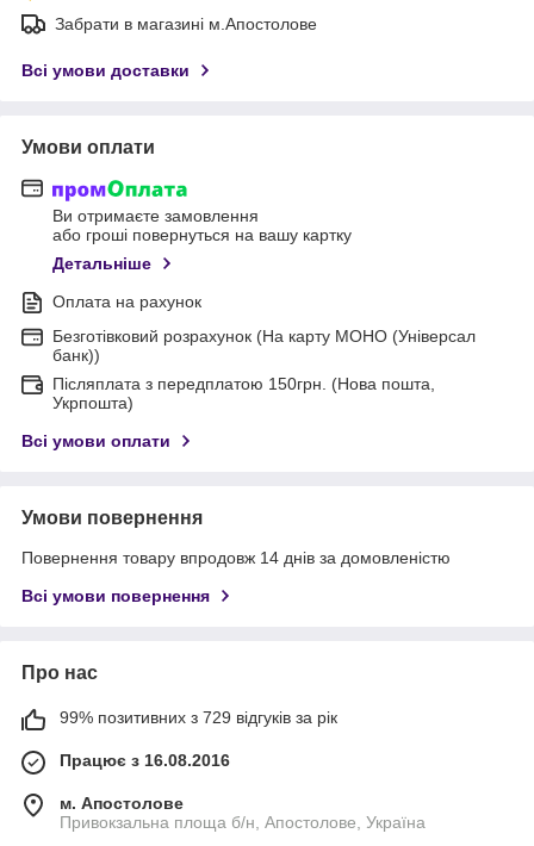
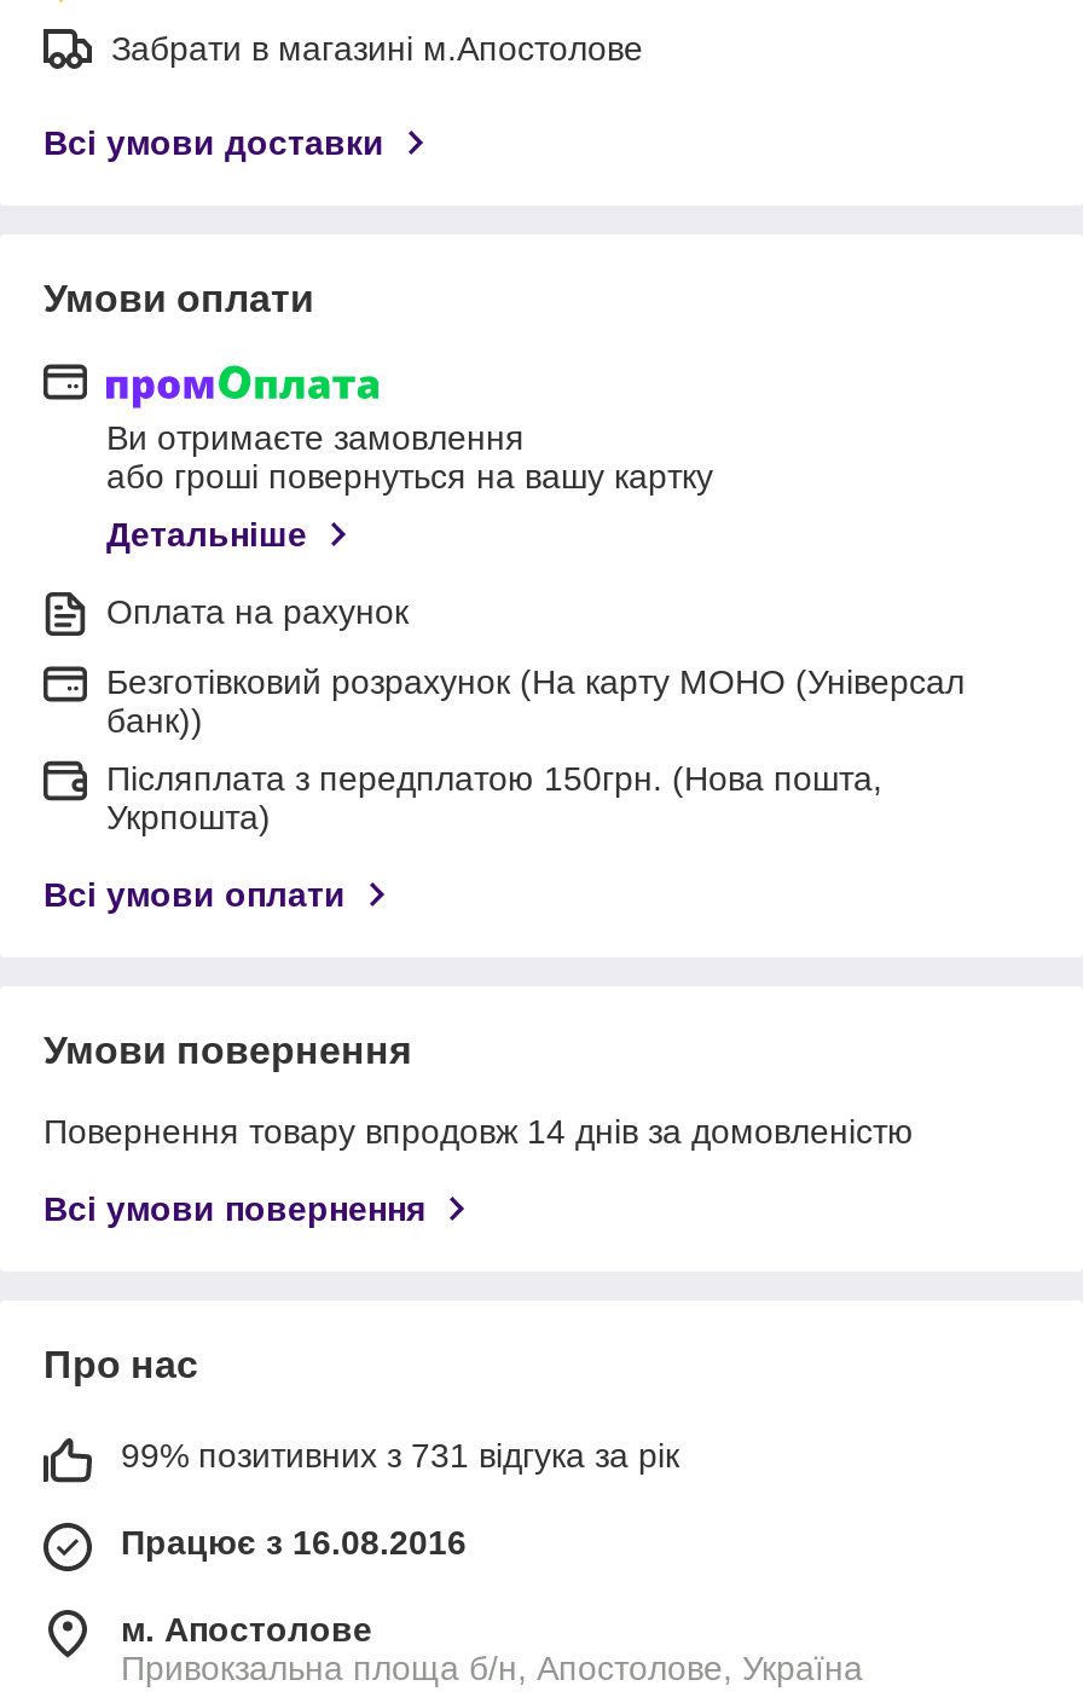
[60,708,337,727] 99% позитивних з 729 відгуків за рік -> [121,1436,679,1475] 99% позитивних з 731 відгука за рік

